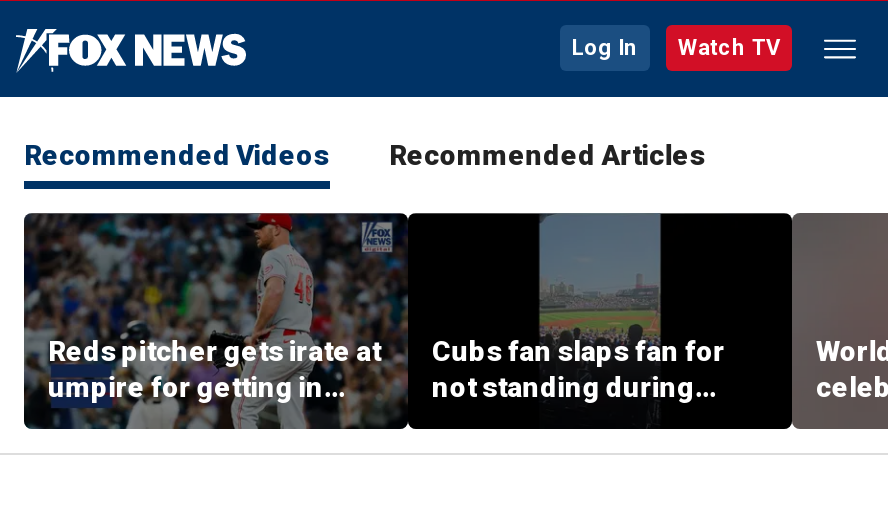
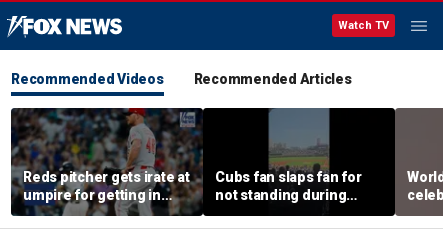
[572,35,638,61] Log In -> none

